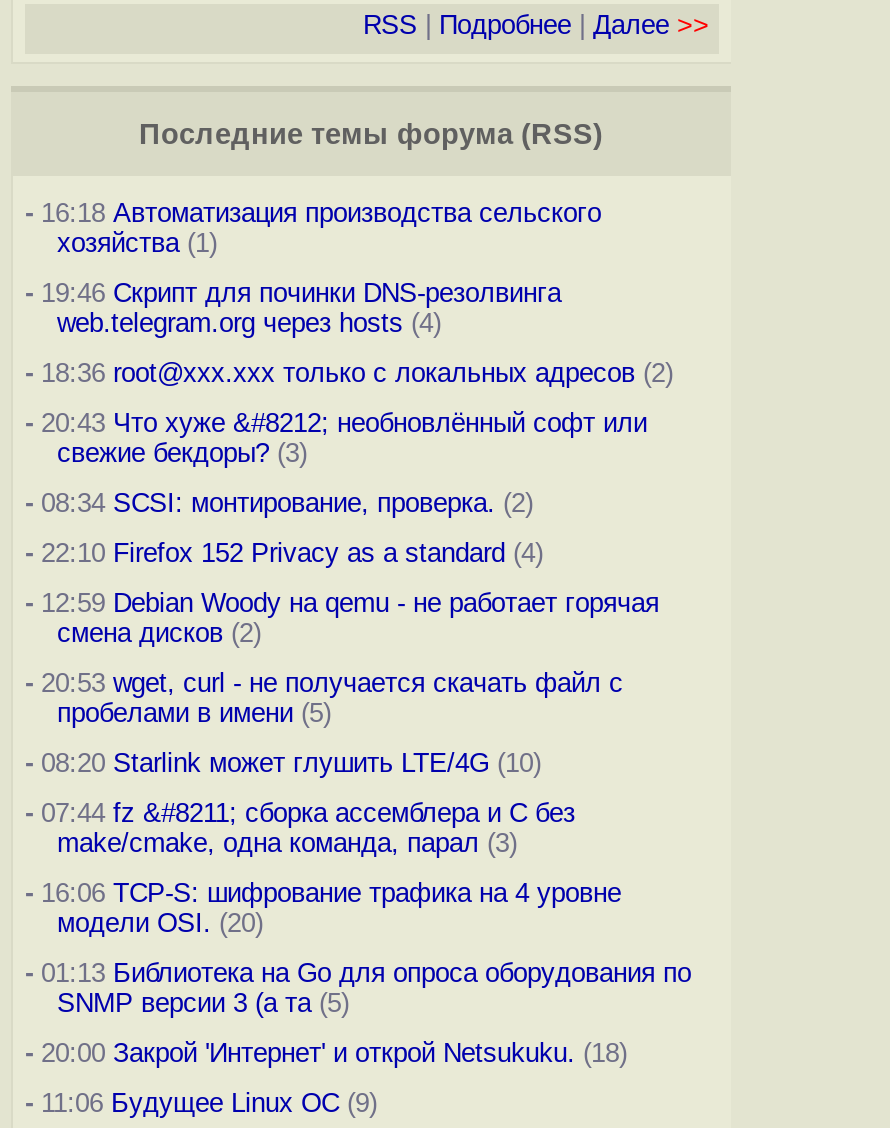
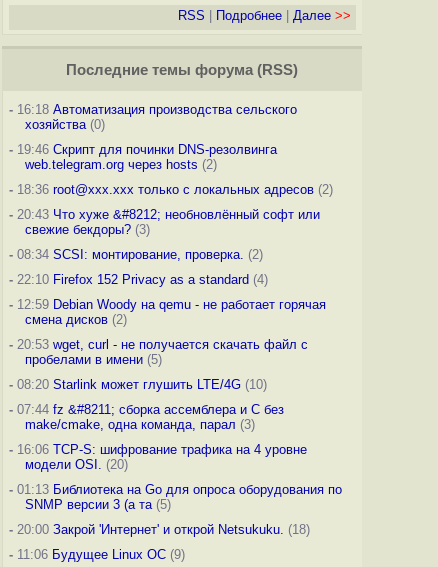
[57,228,217,258] хозяйства (1) -> [25,117,105,132] хозяйства (0)
[57,308,441,338] web.telegram.org через hosts (4) -> [25,157,217,172] web.telegram.org через hosts (2)

